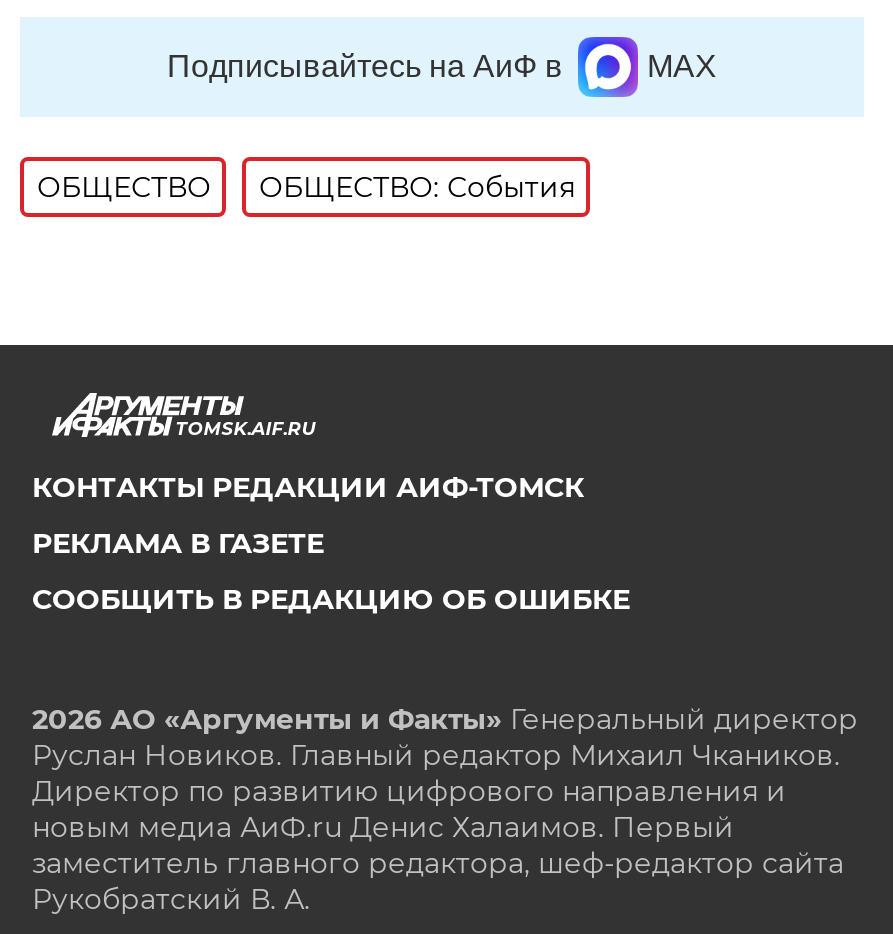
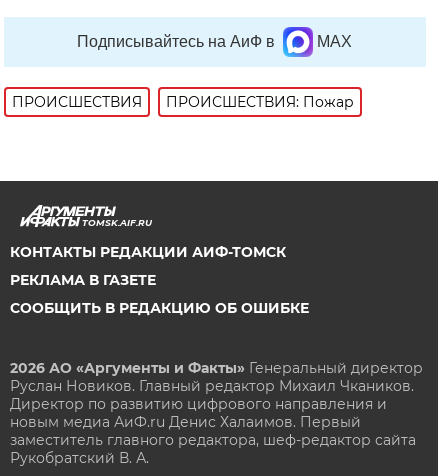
[37,170,575,206] ОБЩЕСТВО | ОБЩЕСТВО: События -> [12,93,354,111] ПРОИСШЕСТВИЯ | ПРОИСШЕСТВИЯ: Пожар

